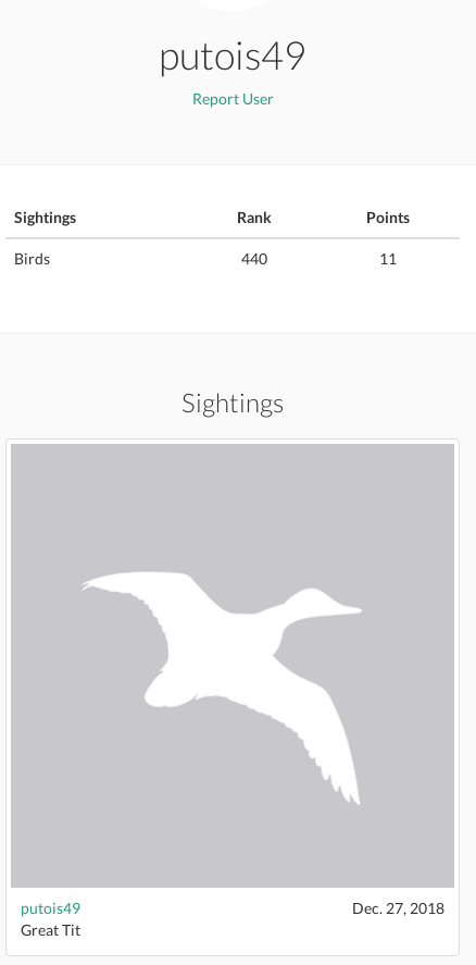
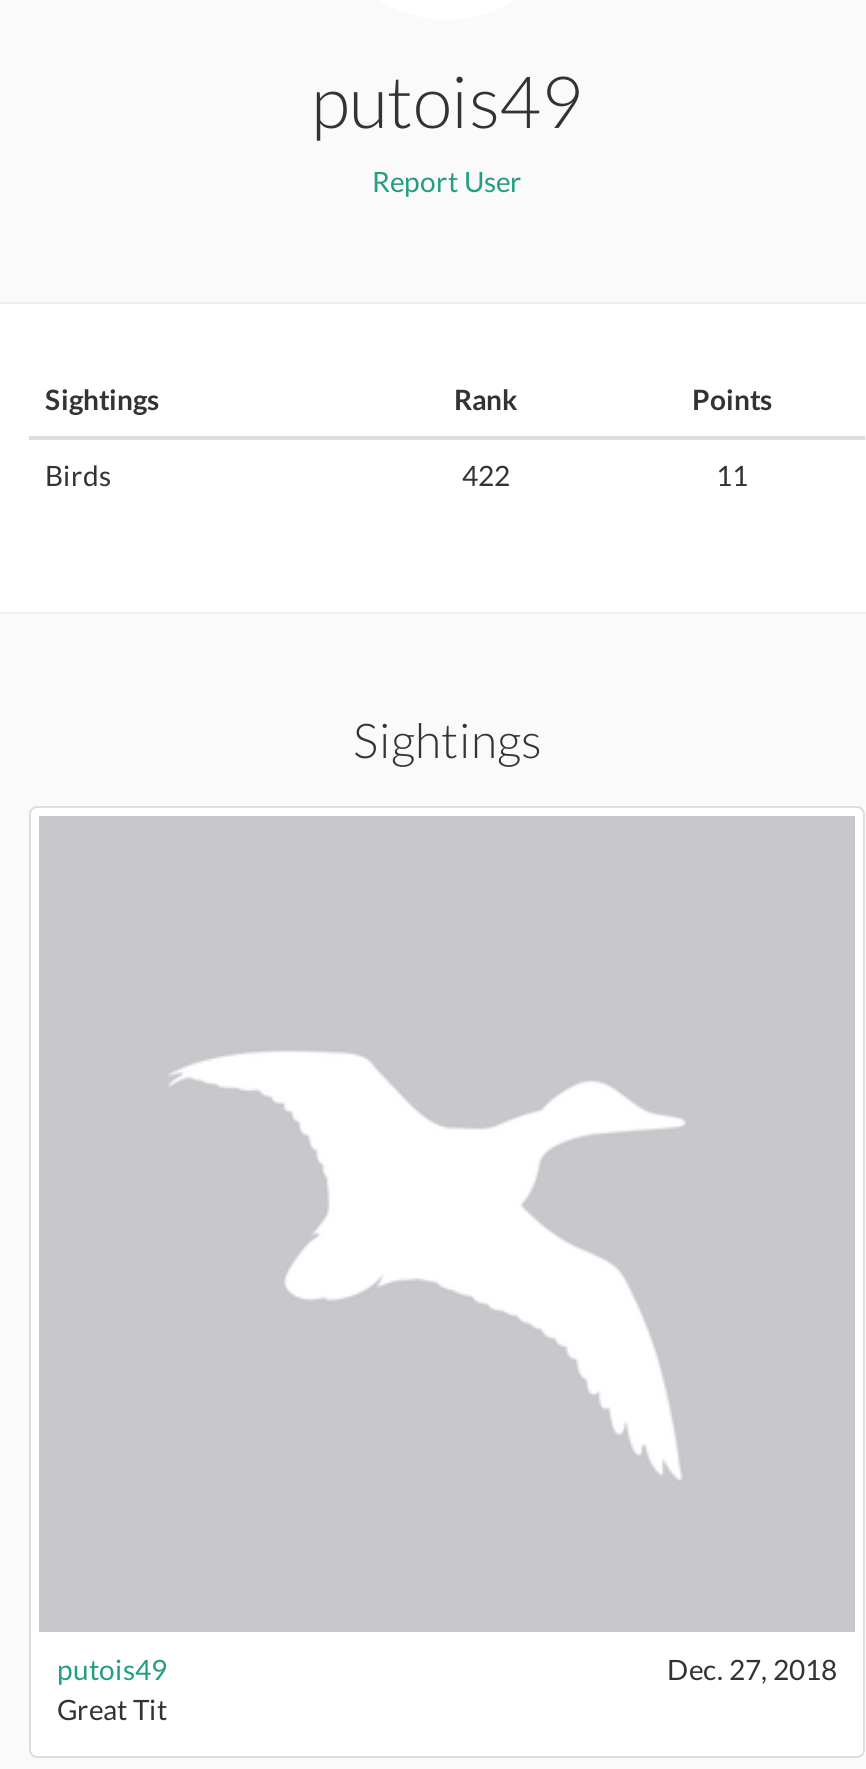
[241,249,267,268] 440 -> [462,458,510,492] 422

